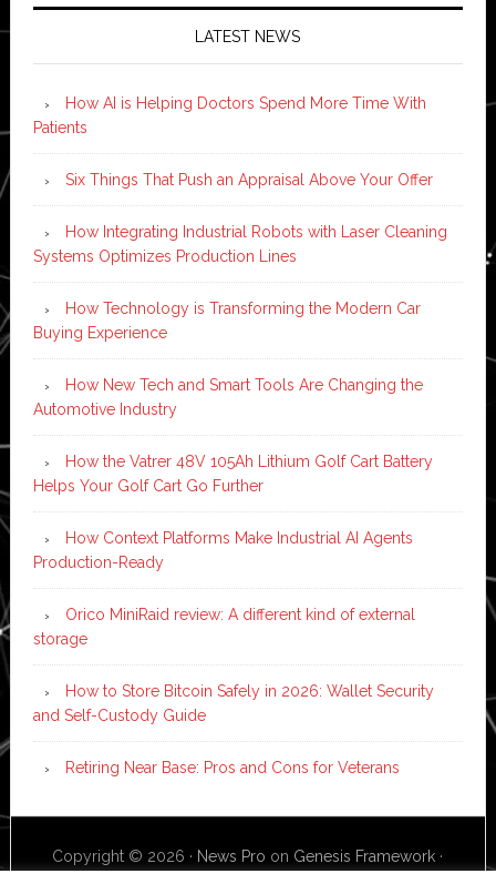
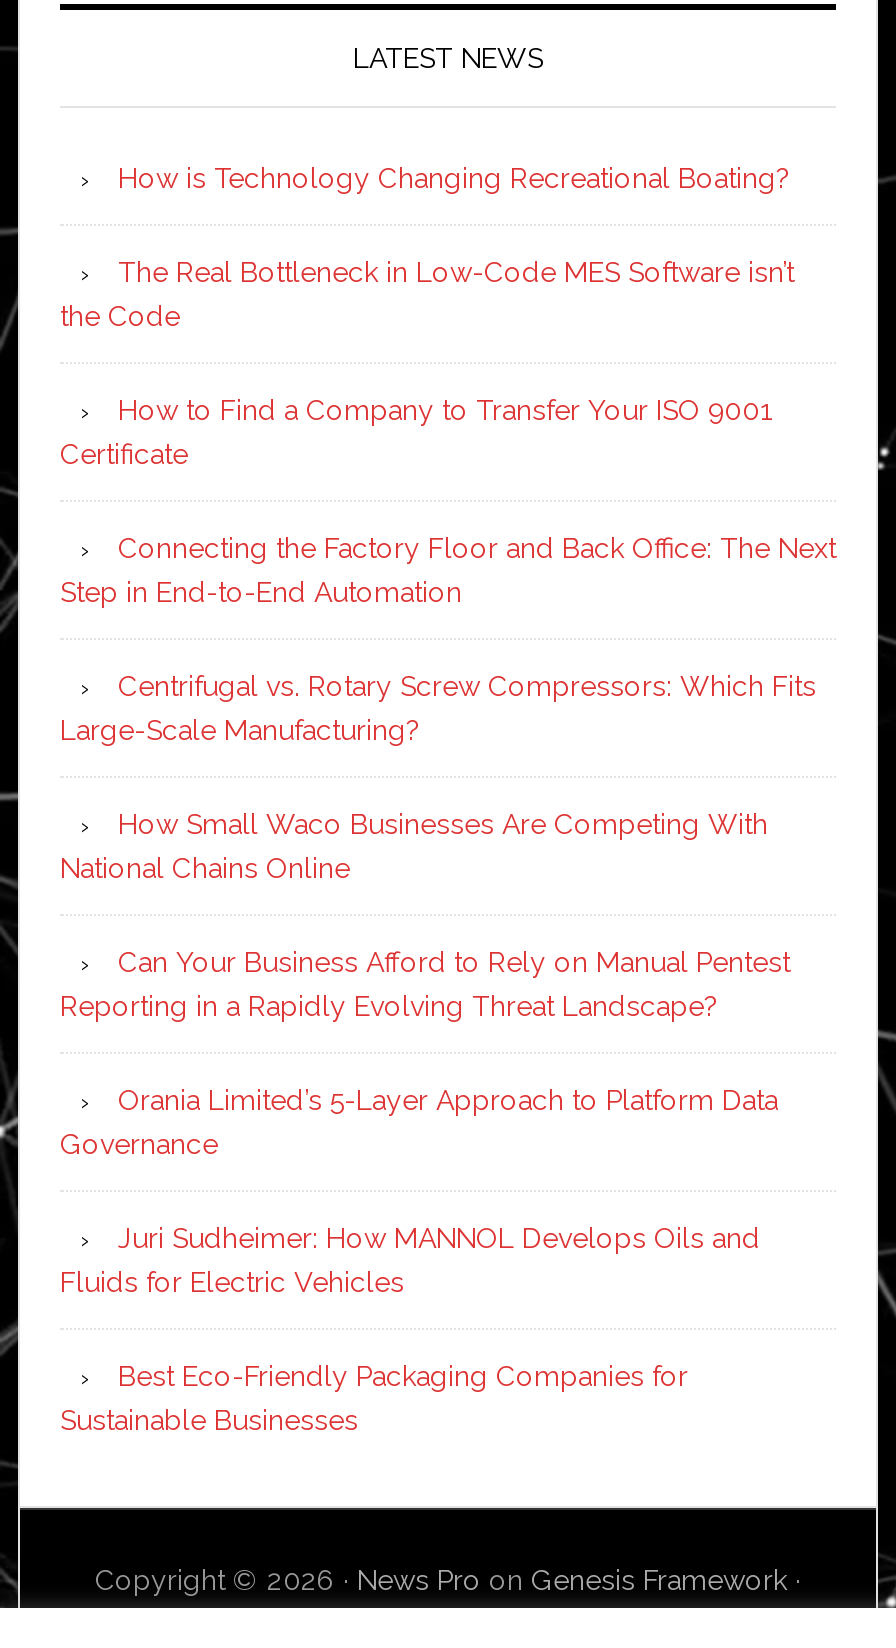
[33,94,426,136] How AI is Helping Doctors Spend More Time With | Patients -> [118,162,790,194] How is Technology Changing Recreational Boating?
[65,171,433,188] Six Things That Push an Appraisal Above Your Offer -> [60,256,794,332] The Real Bottleneck in Low-Code MES Software isn’t | the Code
[33,223,447,265] How Integrating Industrial Robots with Laser Cleaning | Systems Optimizes Production Lines -> [60,394,772,470] How to Find a Company to Transfer Your ISO 9001 | Certificate
[33,299,421,342] How Technology is Transforming the Modern Car | Buying Experience -> [60,532,836,608] Connecting the Factory Floor and Back Office: The Next | Step in End-to-End Automation
[33,376,423,418] How New Tech and Smart Tools Are Changing the | Automotive Industry -> [60,670,816,746] Centrifugal vs. Rotary Screw Compressors: Which Fits | Large-Scale Manufacturing?
[33,452,433,495] How the Vatrer 48V 105Ah Lithium Golf Cart Battery | Helps Your Golf Cart Go Further -> [60,808,768,884] How Small Waco Businesses Are Competing With | National Chains Online
[33,529,413,571] How Context Platforms Make Industrial AI Agents | Production-Ready -> [60,946,790,1022] Can Your Business Afford to Rely on Manual Pentest | Reporting in a Rapidly Evolving Threat Landscape?
[33,606,415,648] Orico MiniRaid review: A different kind of external | storage -> [60,1084,778,1160] Orania Limited’s 5-Layer Approach to Platform Data | Governance
[33,682,434,724] How to Store Bitcoin Safely in 2026: Wallet Security | and Self-Custody Guide -> [60,1222,760,1298] Juri Sudheimer: How MANNOL Develops Oils and | Fluids for Electric Vehicles
[65,759,400,776] Retiring Near Base: Pros and Cons for Veterans -> [60,1360,688,1436] Best Eco-Friendly Packaging Companies for | Sustainable Businesses

